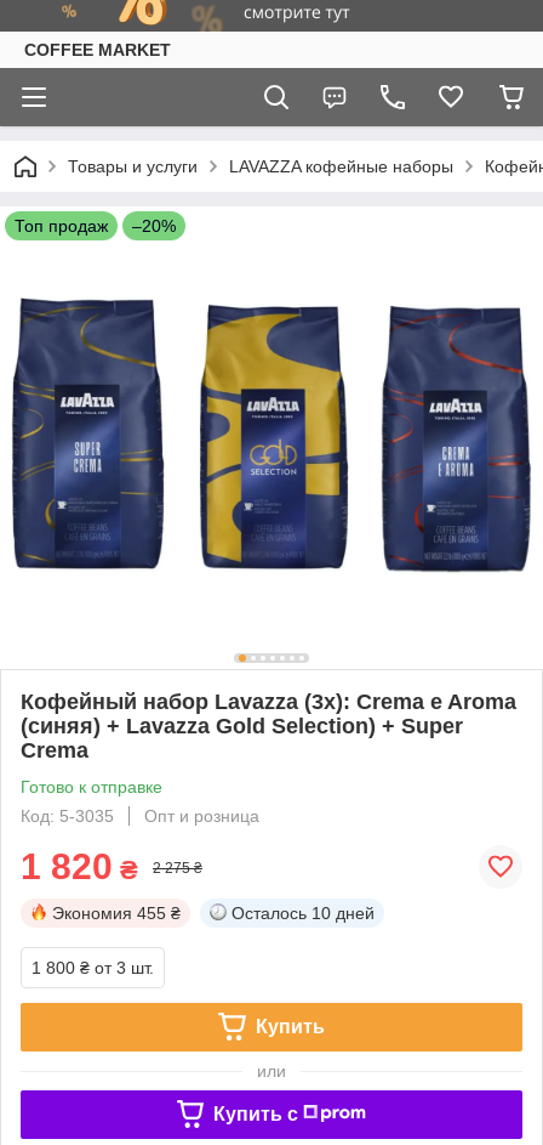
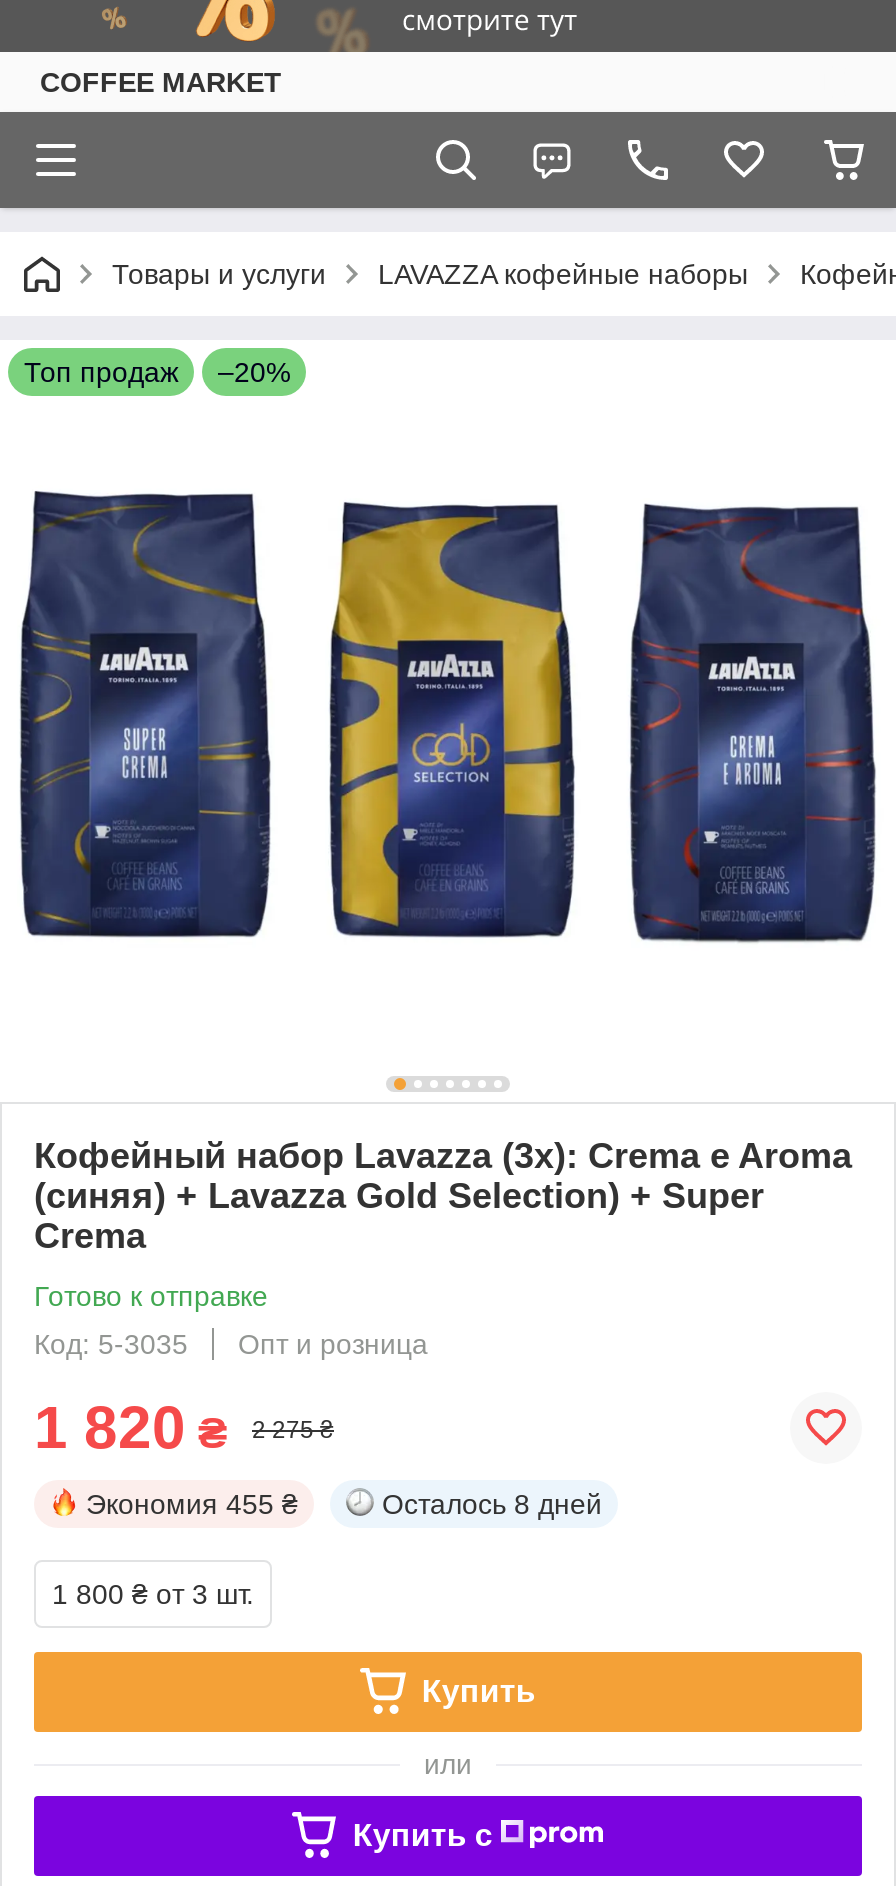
[232,903,375,923] Осталось 10 дней -> [382,1488,602,1520] Осталось 8 дней

